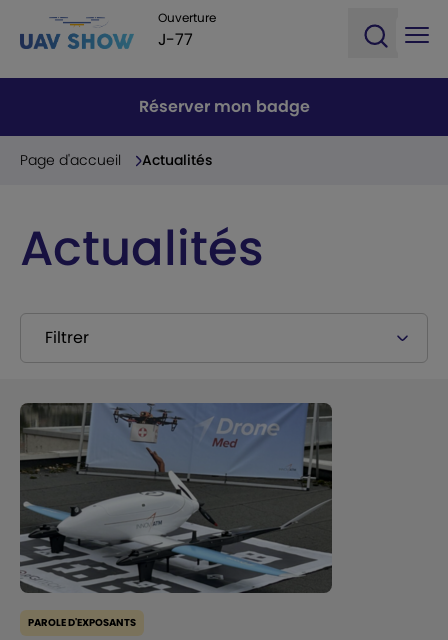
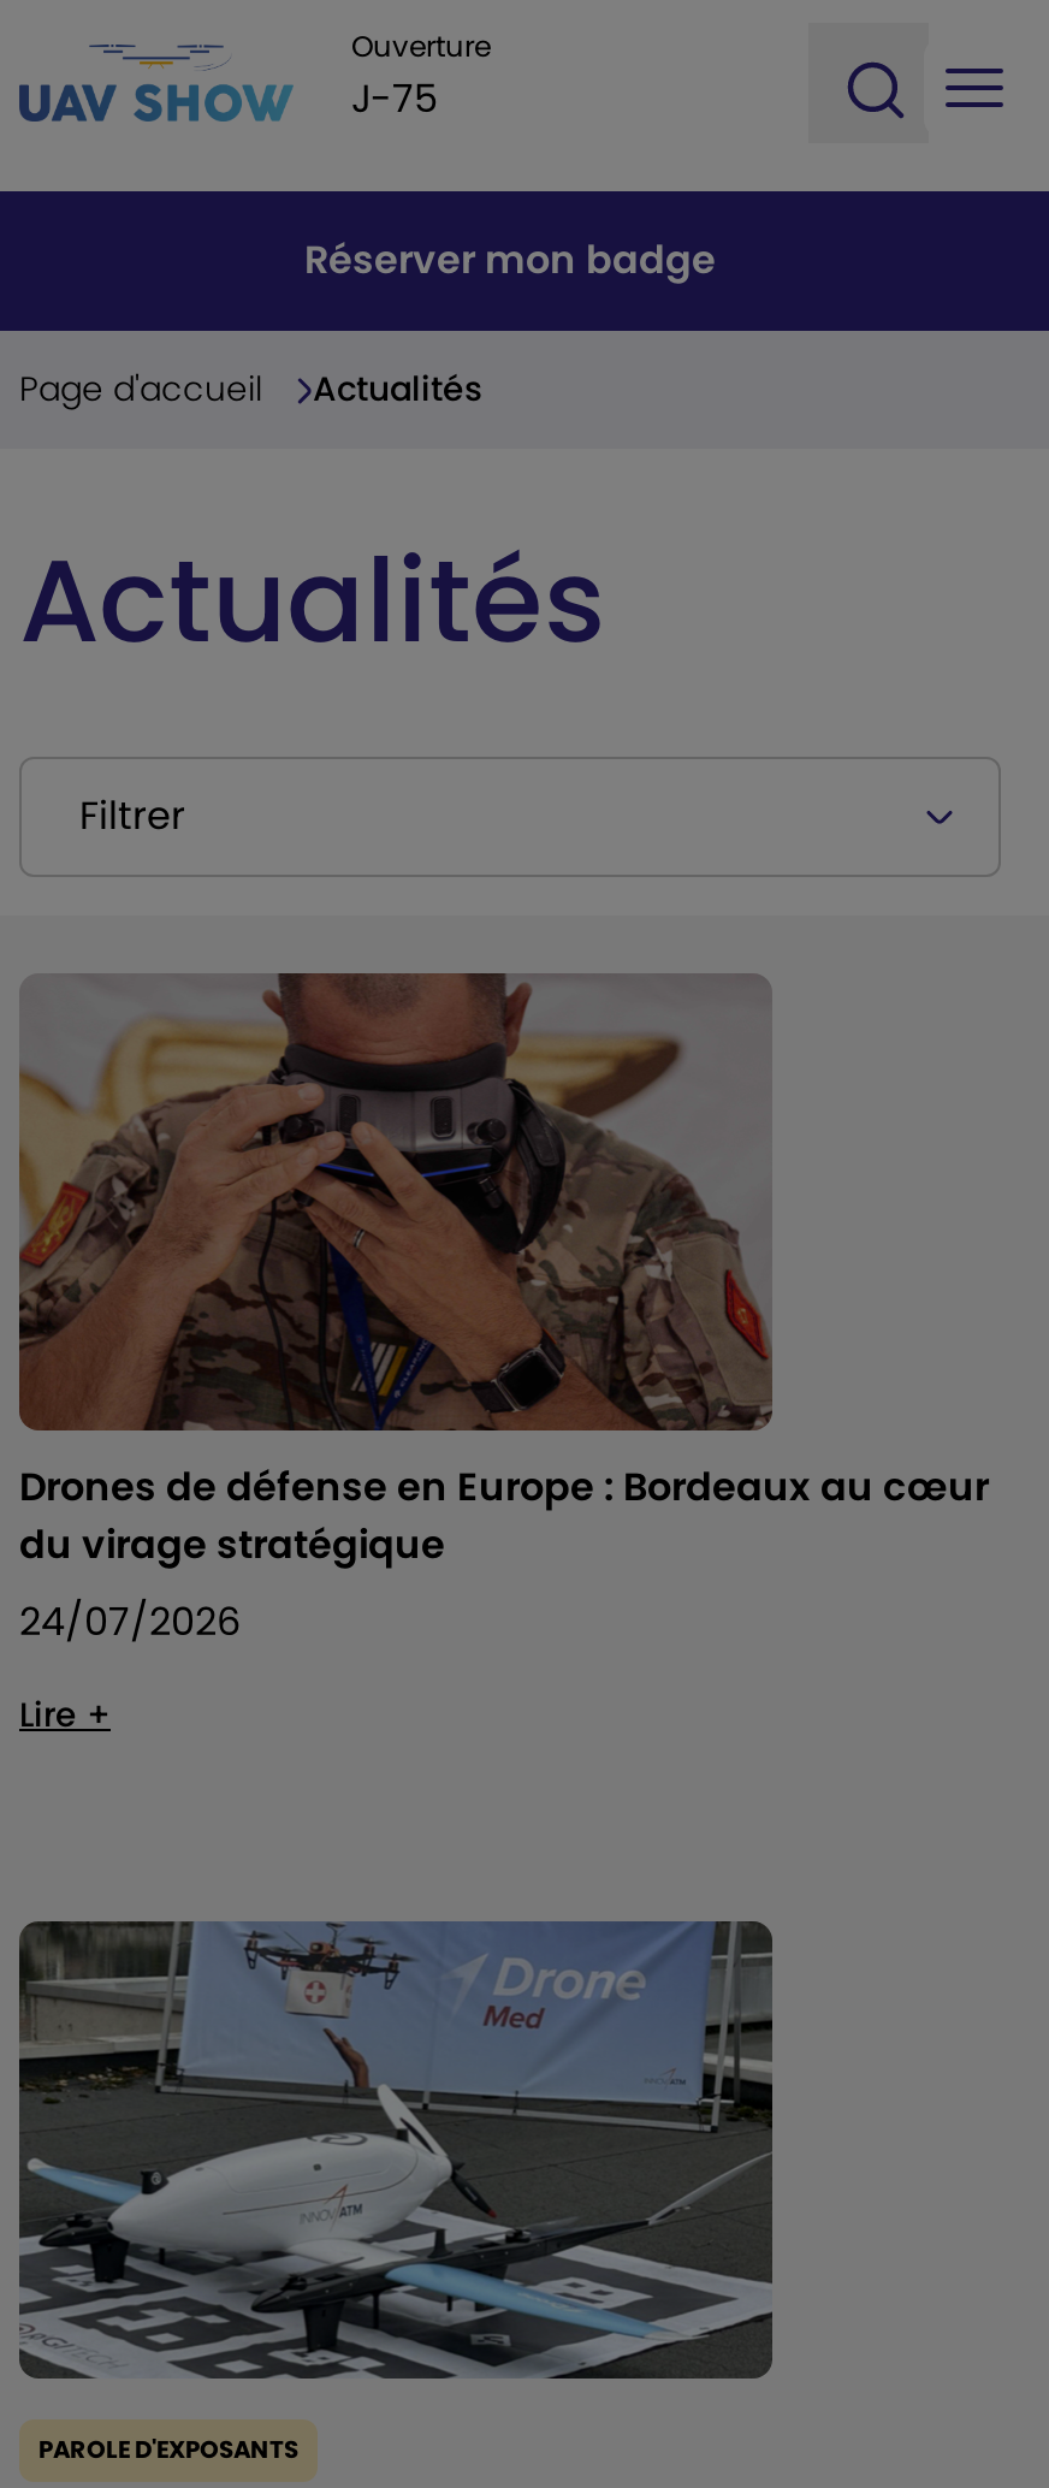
[158,27,193,50] J-77 -> [351,70,438,125] J-75
none -> [17,971,989,1738] [image] | Drones de défense en Europe : Bordeaux au cœur | du virage stratégique | 24/07/2026 | Lire +

